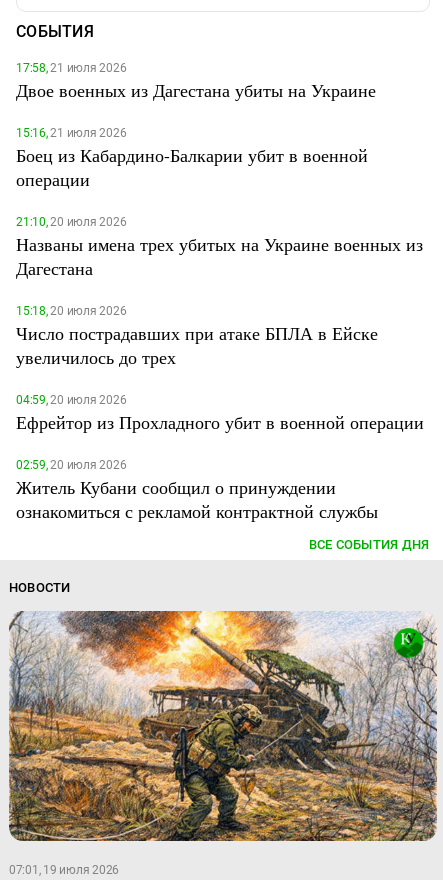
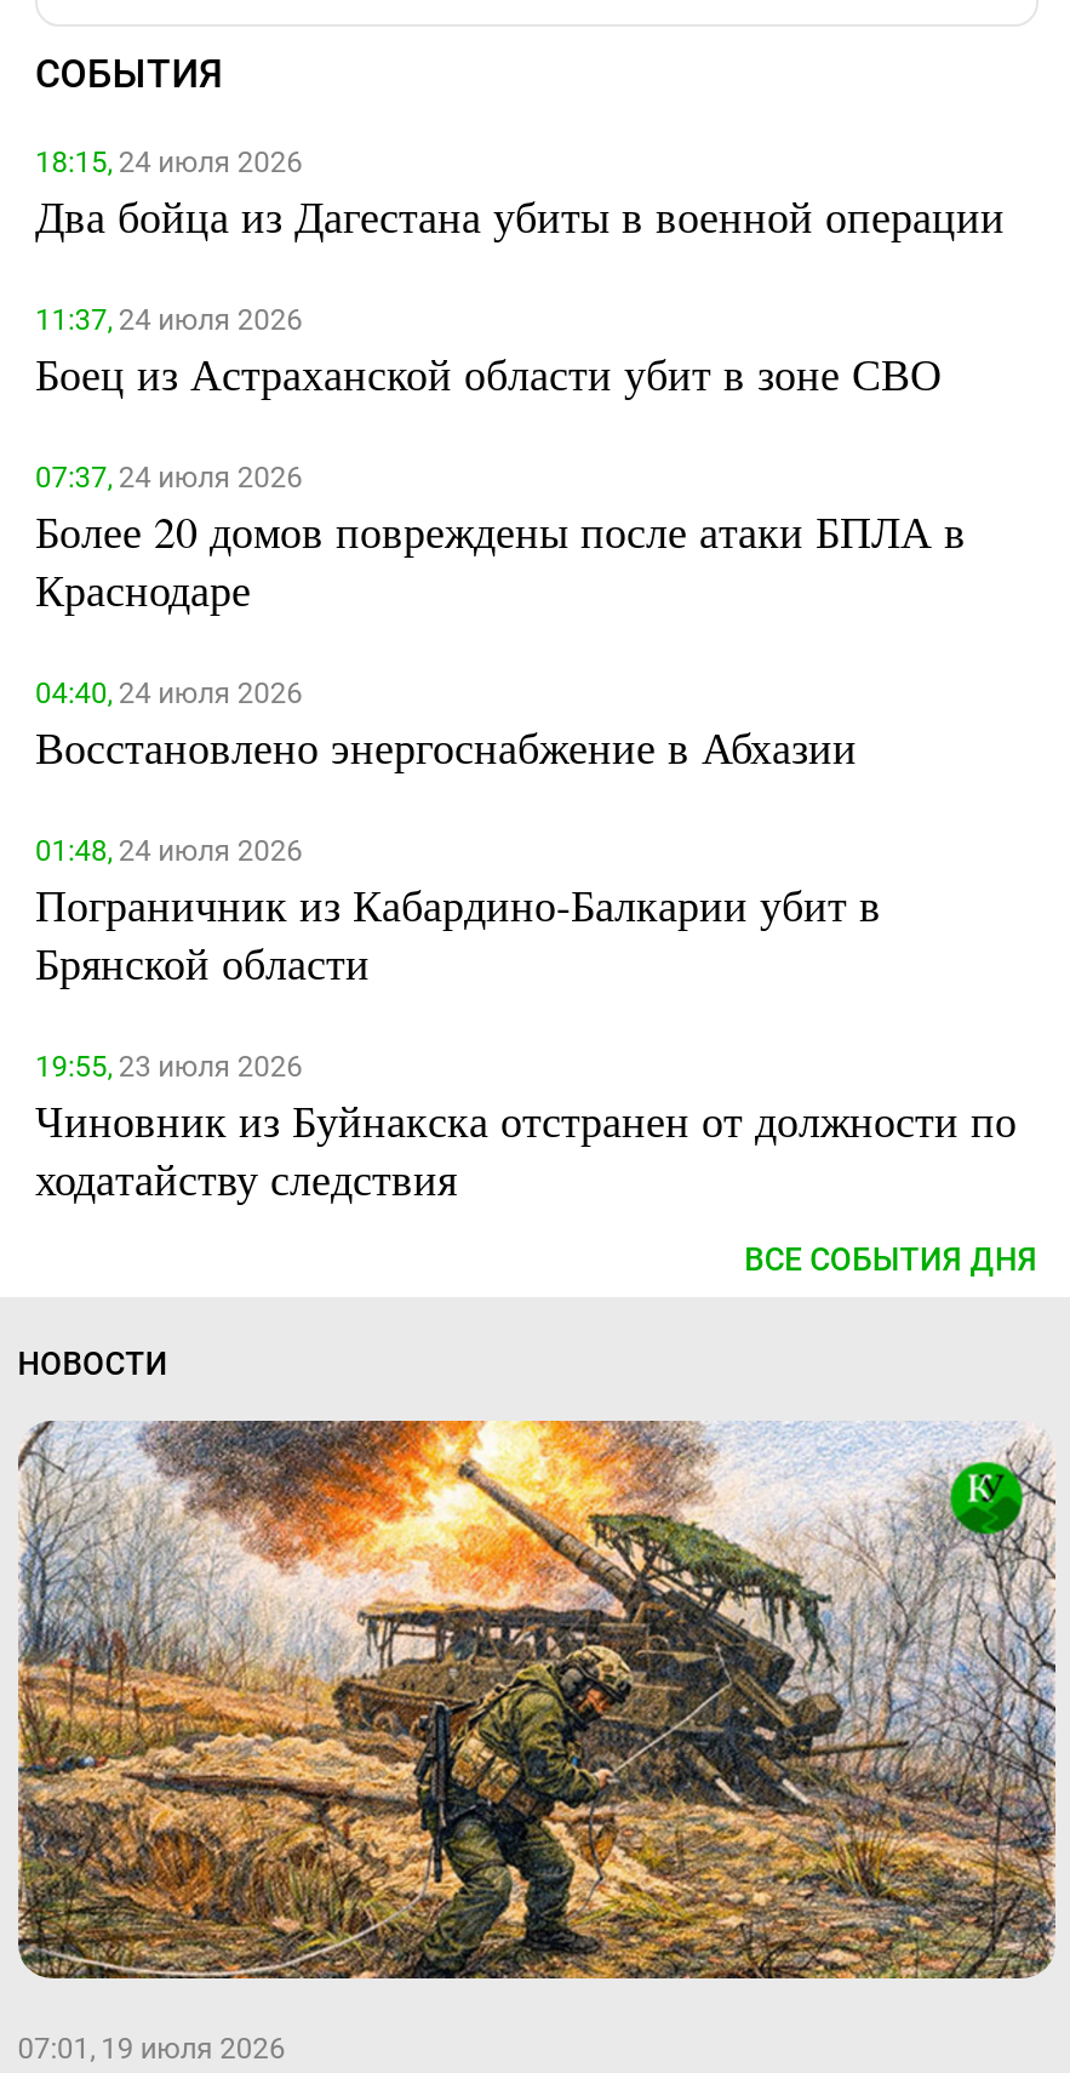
[16,61,376,102] 17:58, 21 июля 2026 | Двое военных из Дагестана убиты на Украине -> [35,145,1005,245] 18:15, 24 июля 2026 | Два бойца из Дагестана убиты в военной операции
[16,126,368,191] 15:16, 21 июля 2026 | Боец из Кабардино-Балкарии убит в военной | операции -> [35,303,942,402] 11:37, 24 июля 2026 | Боец из Астраханской области убит в зоне СВО
[16,215,423,280] 21:10, 20 июля 2026 | Названы имена трех убитых на Украине военных из | Дагестана -> [35,461,966,618] 07:37, 24 июля 2026 | Более 20 домов повреждены после атаки БПЛА в | Краснодаре
[16,304,378,369] 15:18, 20 июля 2026 | Число пострадавших при атаке БПЛА в Ейске | увеличилось до трех -> [35,676,857,776] 04:40, 24 июля 2026 | Восстановлено энергоснабжение в Абхазии
[16,393,424,434] 04:59, 20 июля 2026 | Ефрейтор из Прохладного убит в военной операции -> [35,834,881,992] 01:48, 24 июля 2026 | Пограничник из Кабардино-Балкарии убит в | Брянской области
[16,458,378,523] 02:59, 20 июля 2026 | Житель Кубани сообщил о принуждении | ознакомиться с рекламой контрактной службы -> [35,1050,1017,1207] 19:55, 23 июля 2026 | Чиновник из Буйнакска отстранен от должности по | ходатайству следствия

